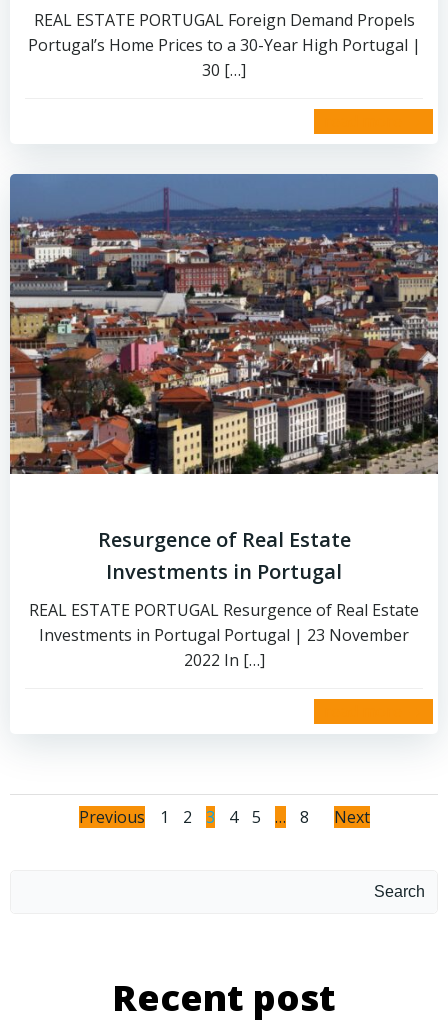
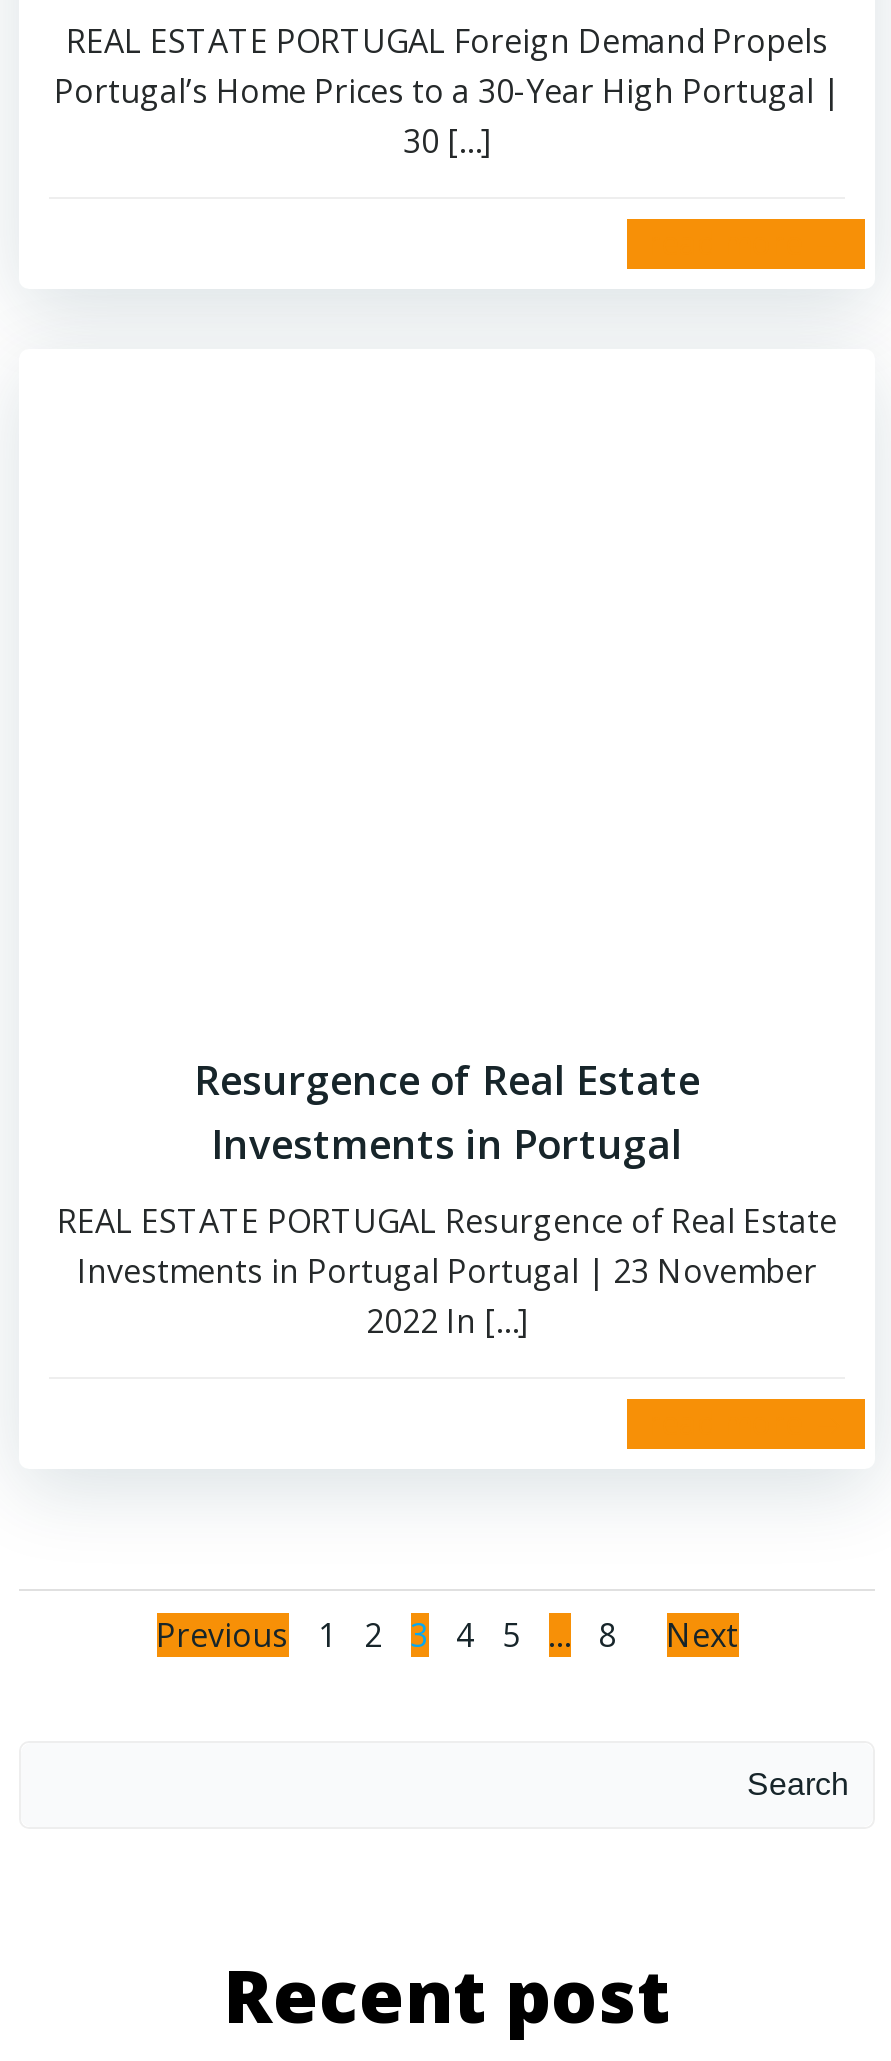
[9,173,439,475] [image] -> none

